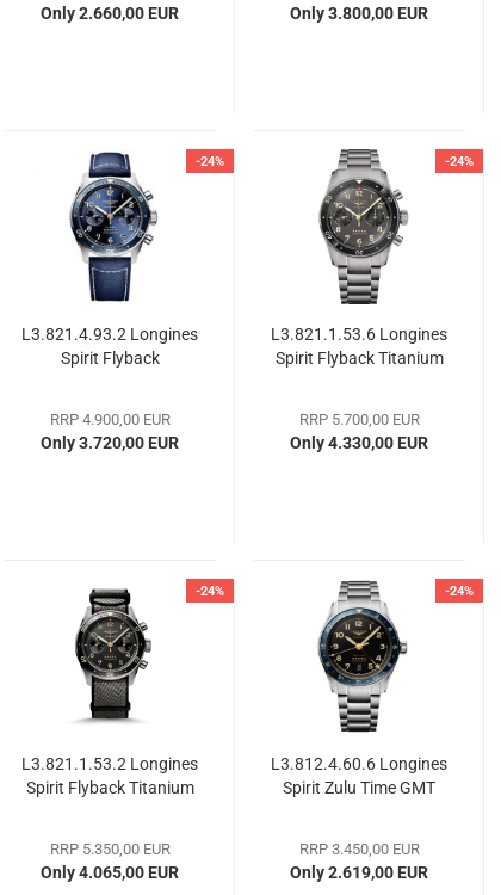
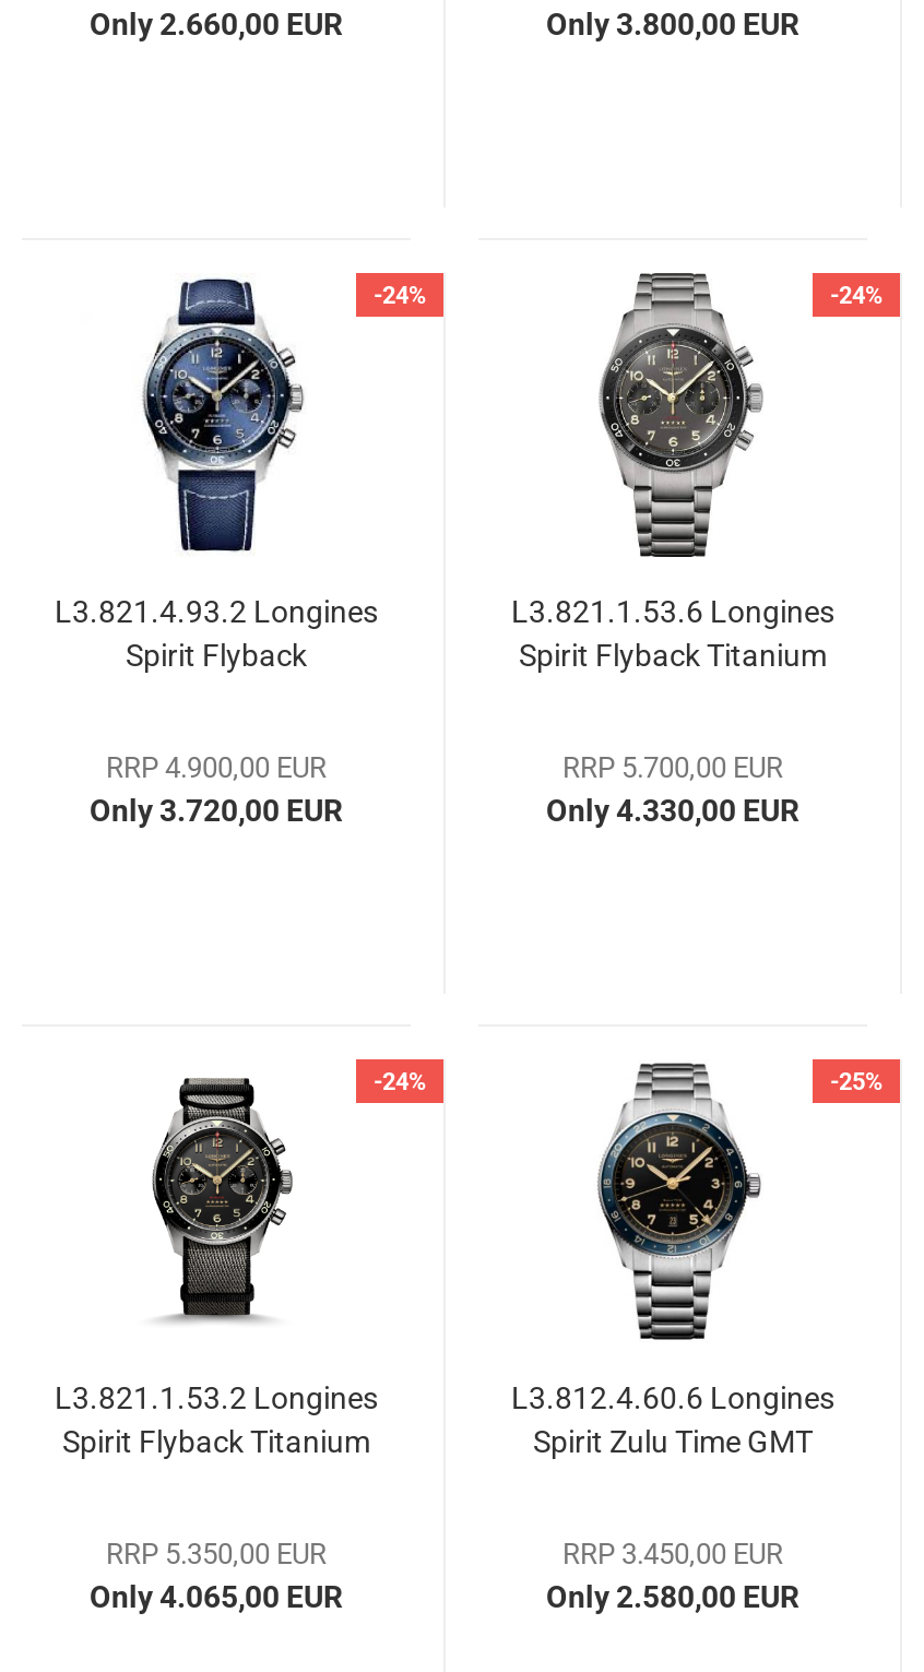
[445,584,474,599] -24% -> [830,1068,882,1096] -25%
[290,863,428,882] Only 2.619,00 EUR -> [546,1579,799,1614] Only 2.580,00 EUR

